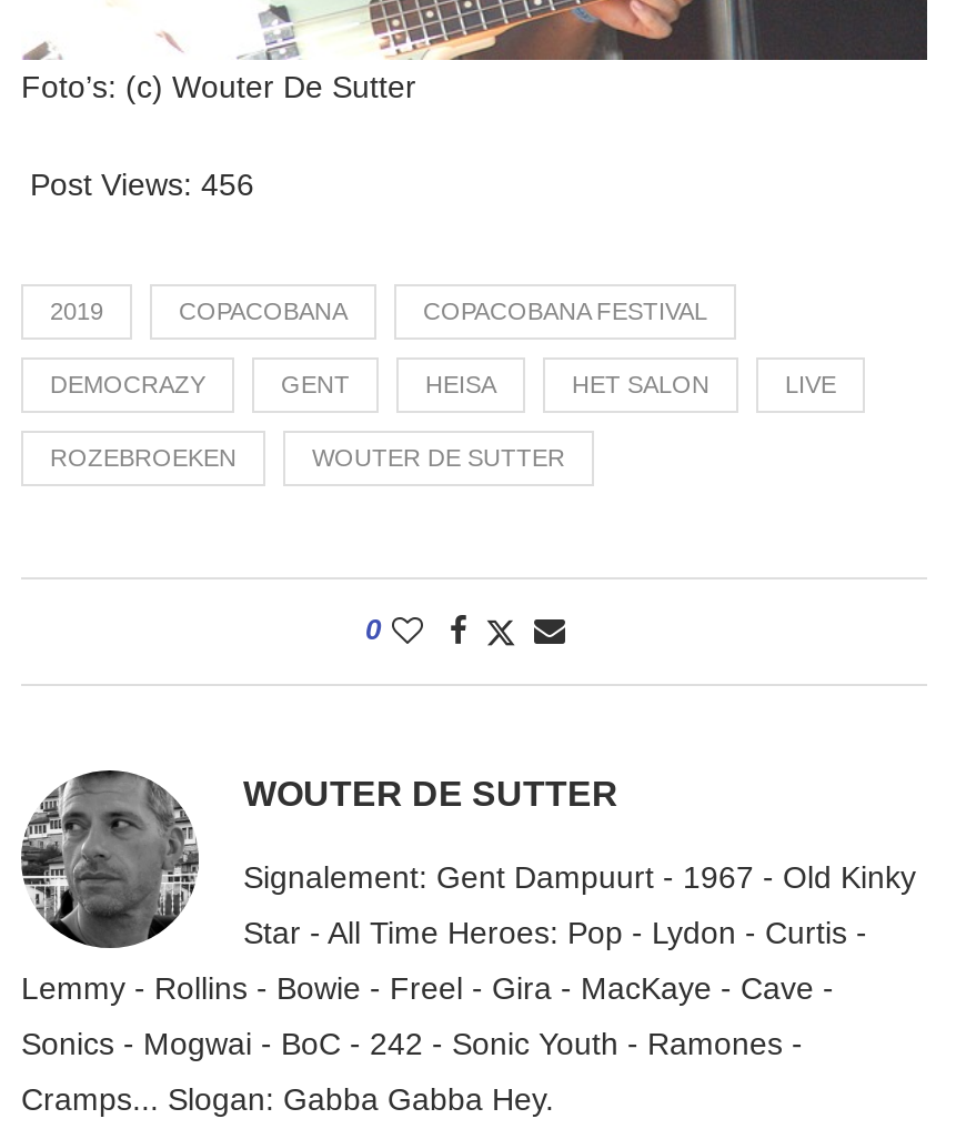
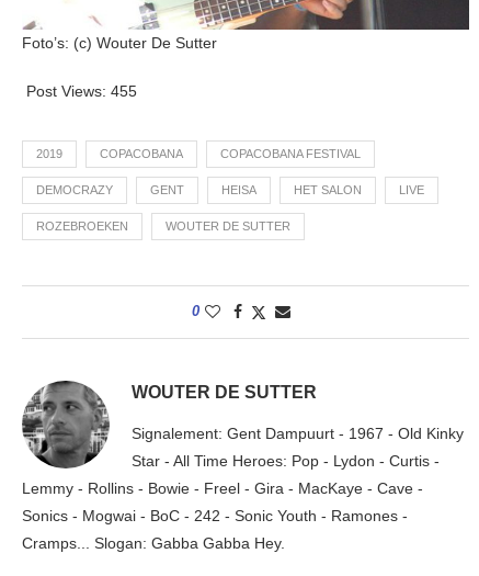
[30,167,254,203] Post Views: 456 -> [26,83,137,100] Post Views: 455

